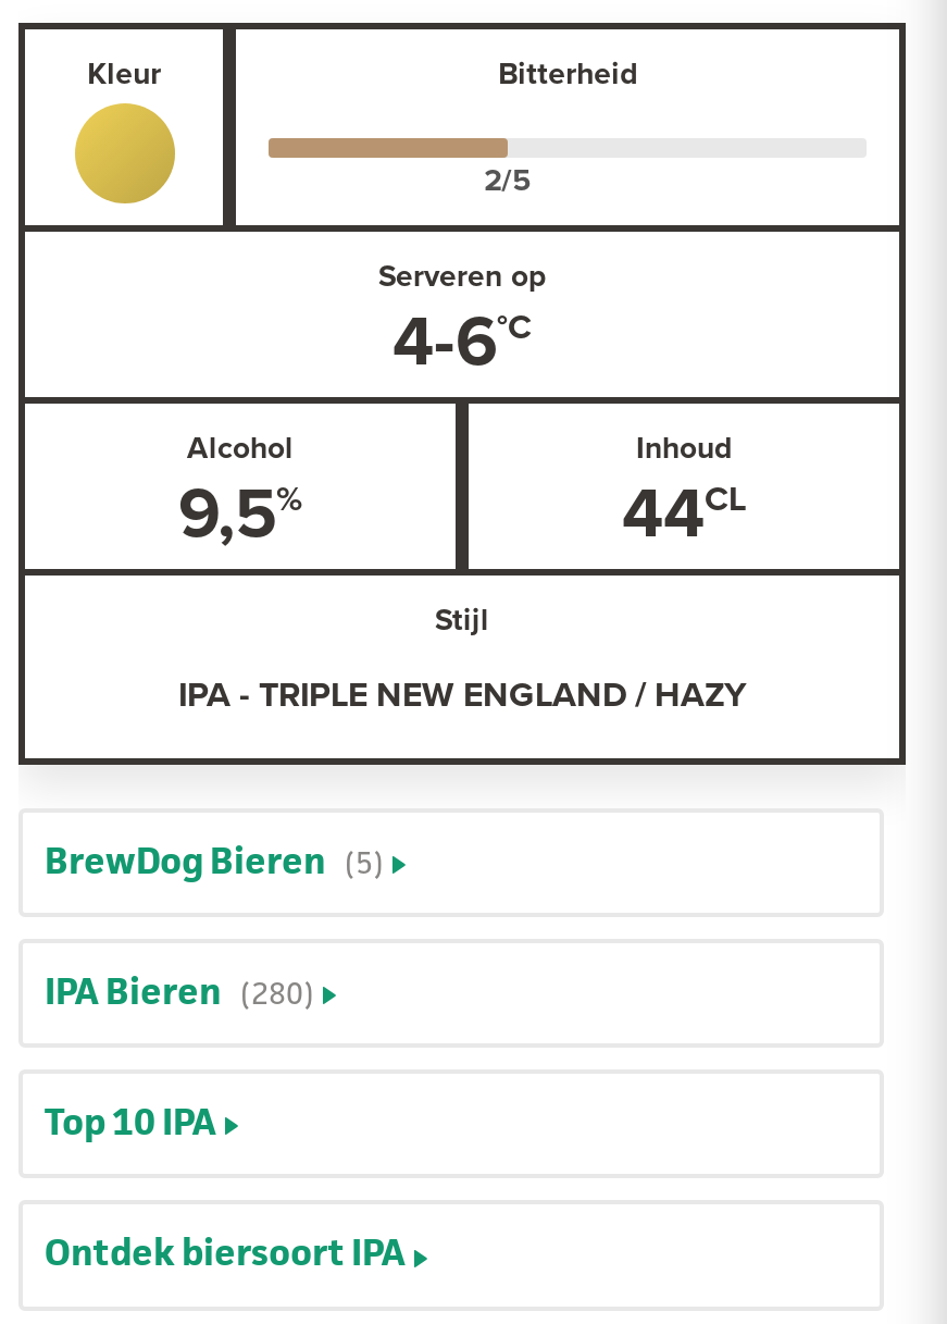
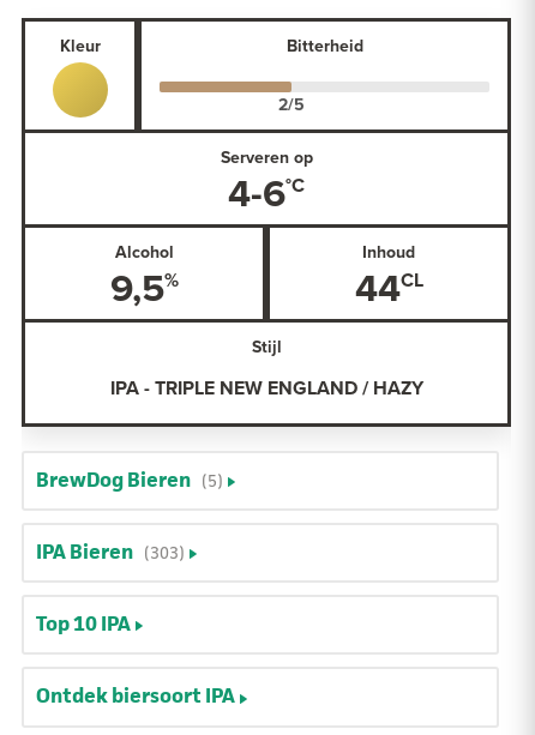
[45,966,314,1018] IPA Bieren (280) -> [36,538,185,567] IPA Bieren (303)

